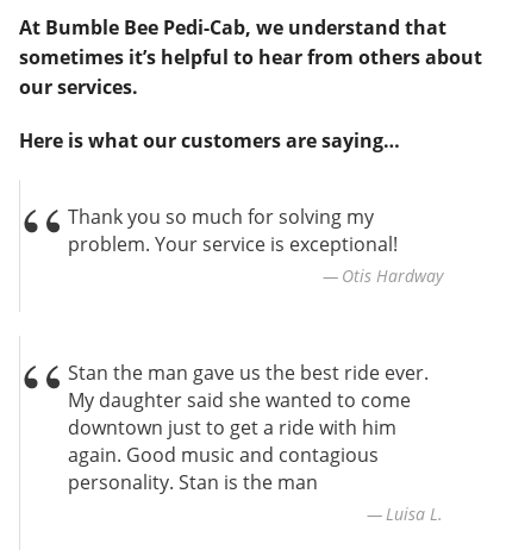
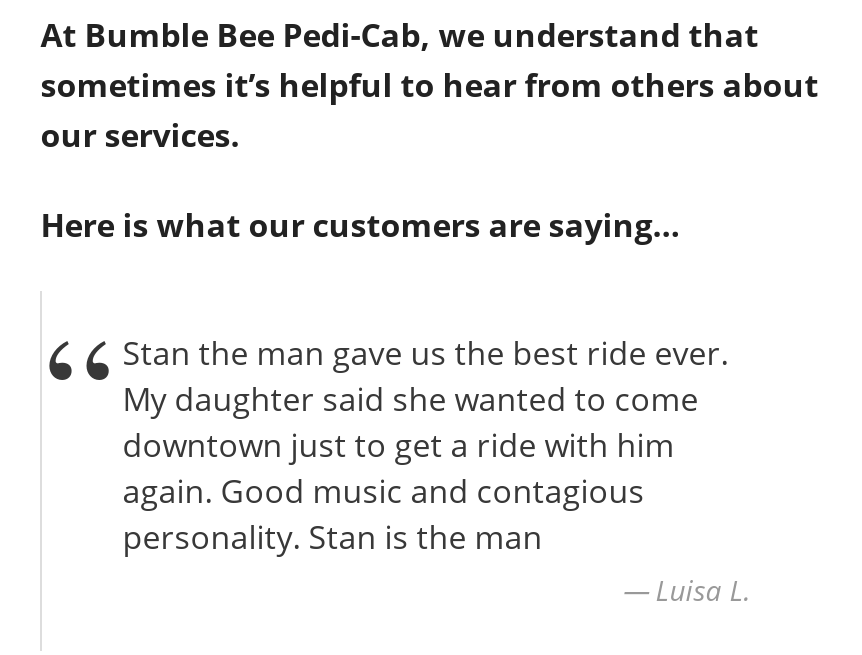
[68,204,443,287] Thank you so much for solving my | problem. Your service is exceptional! | Otis Hardway -> none

